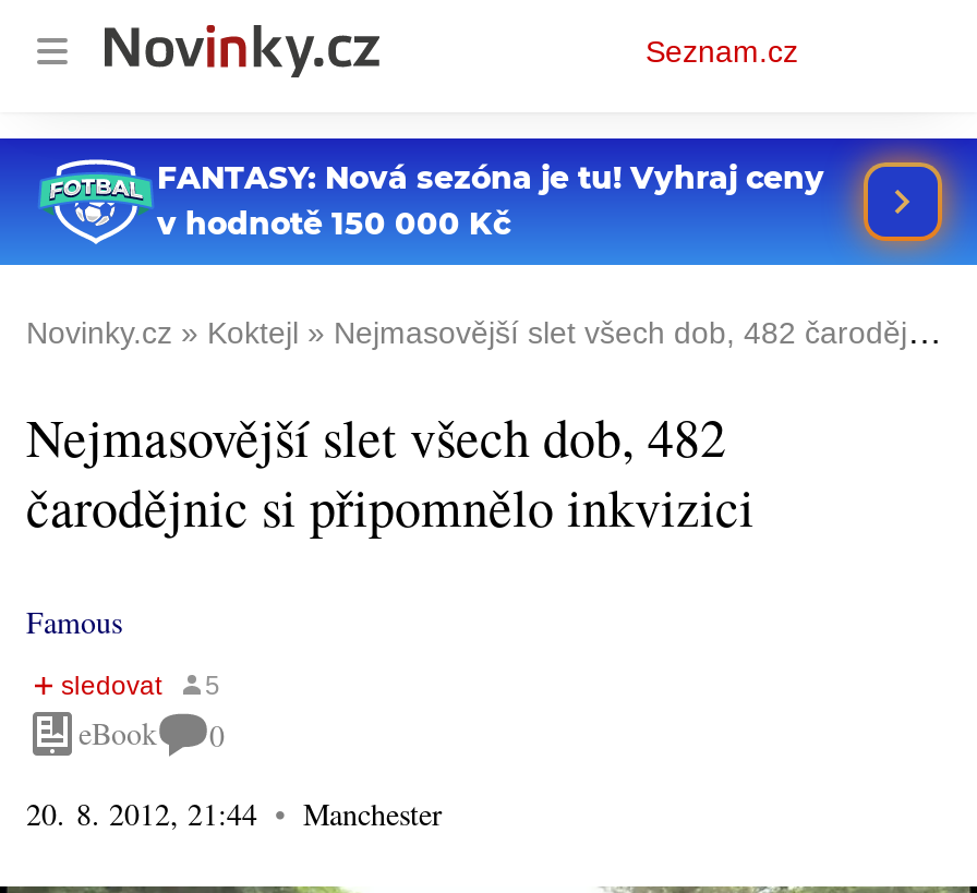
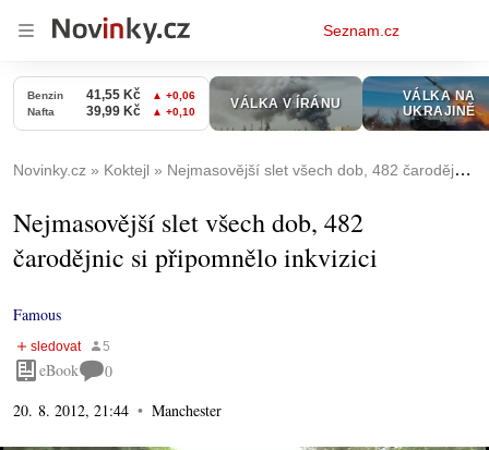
[7,136,970,267] [image] -> [3,74,486,136] [image]

